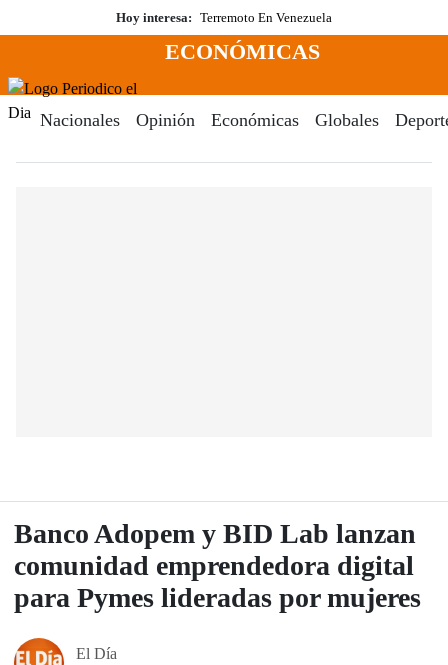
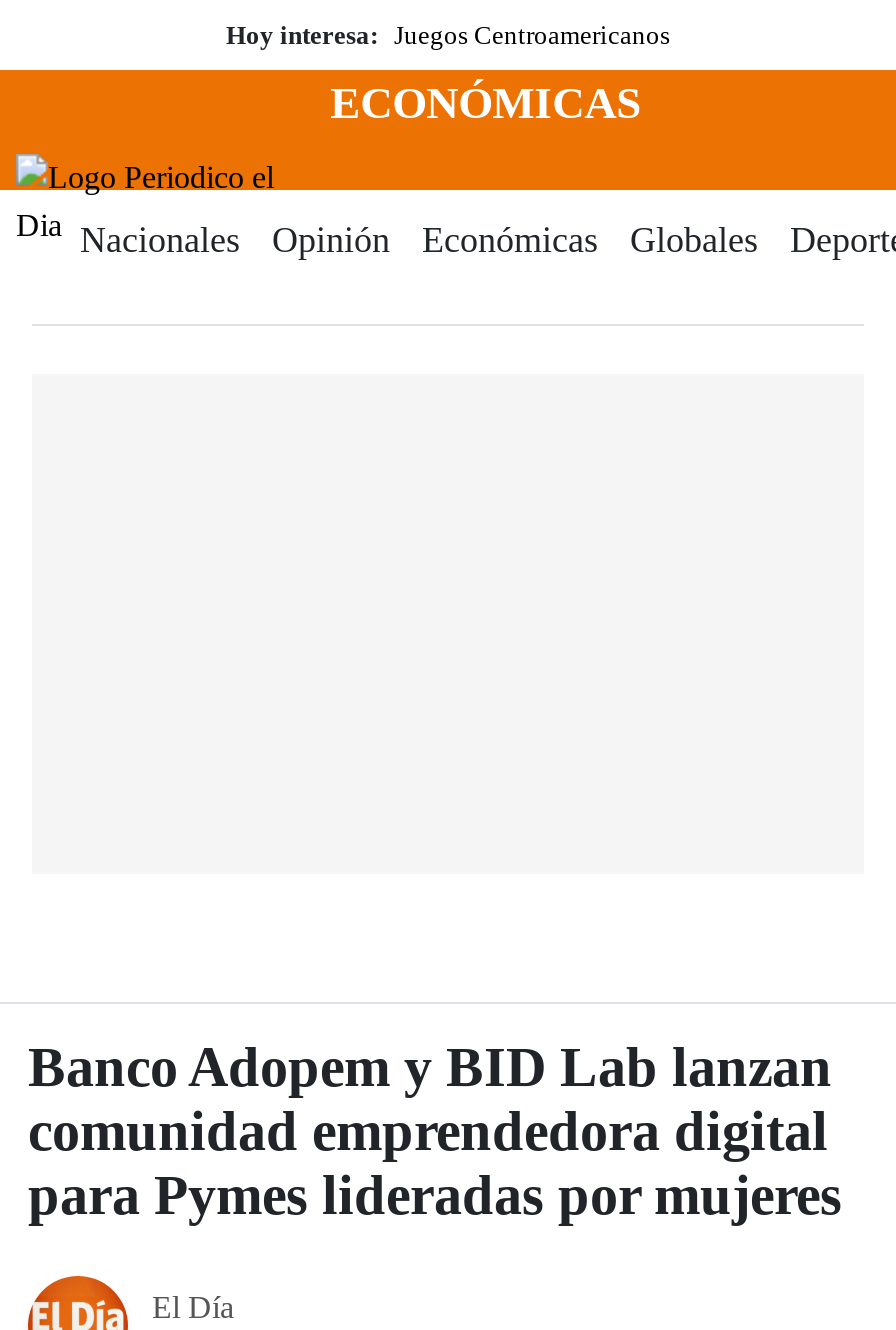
[116,10,332,25] Hoy interesa: Terremoto En Venezuela -> [226,20,670,50] Hoy interesa: Juegos Centroamericanos

